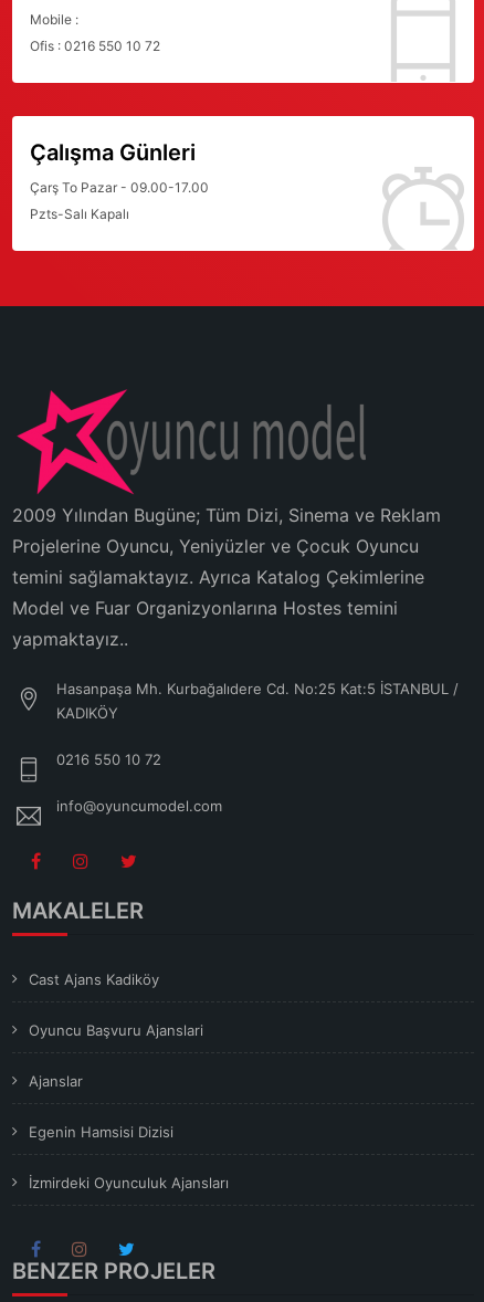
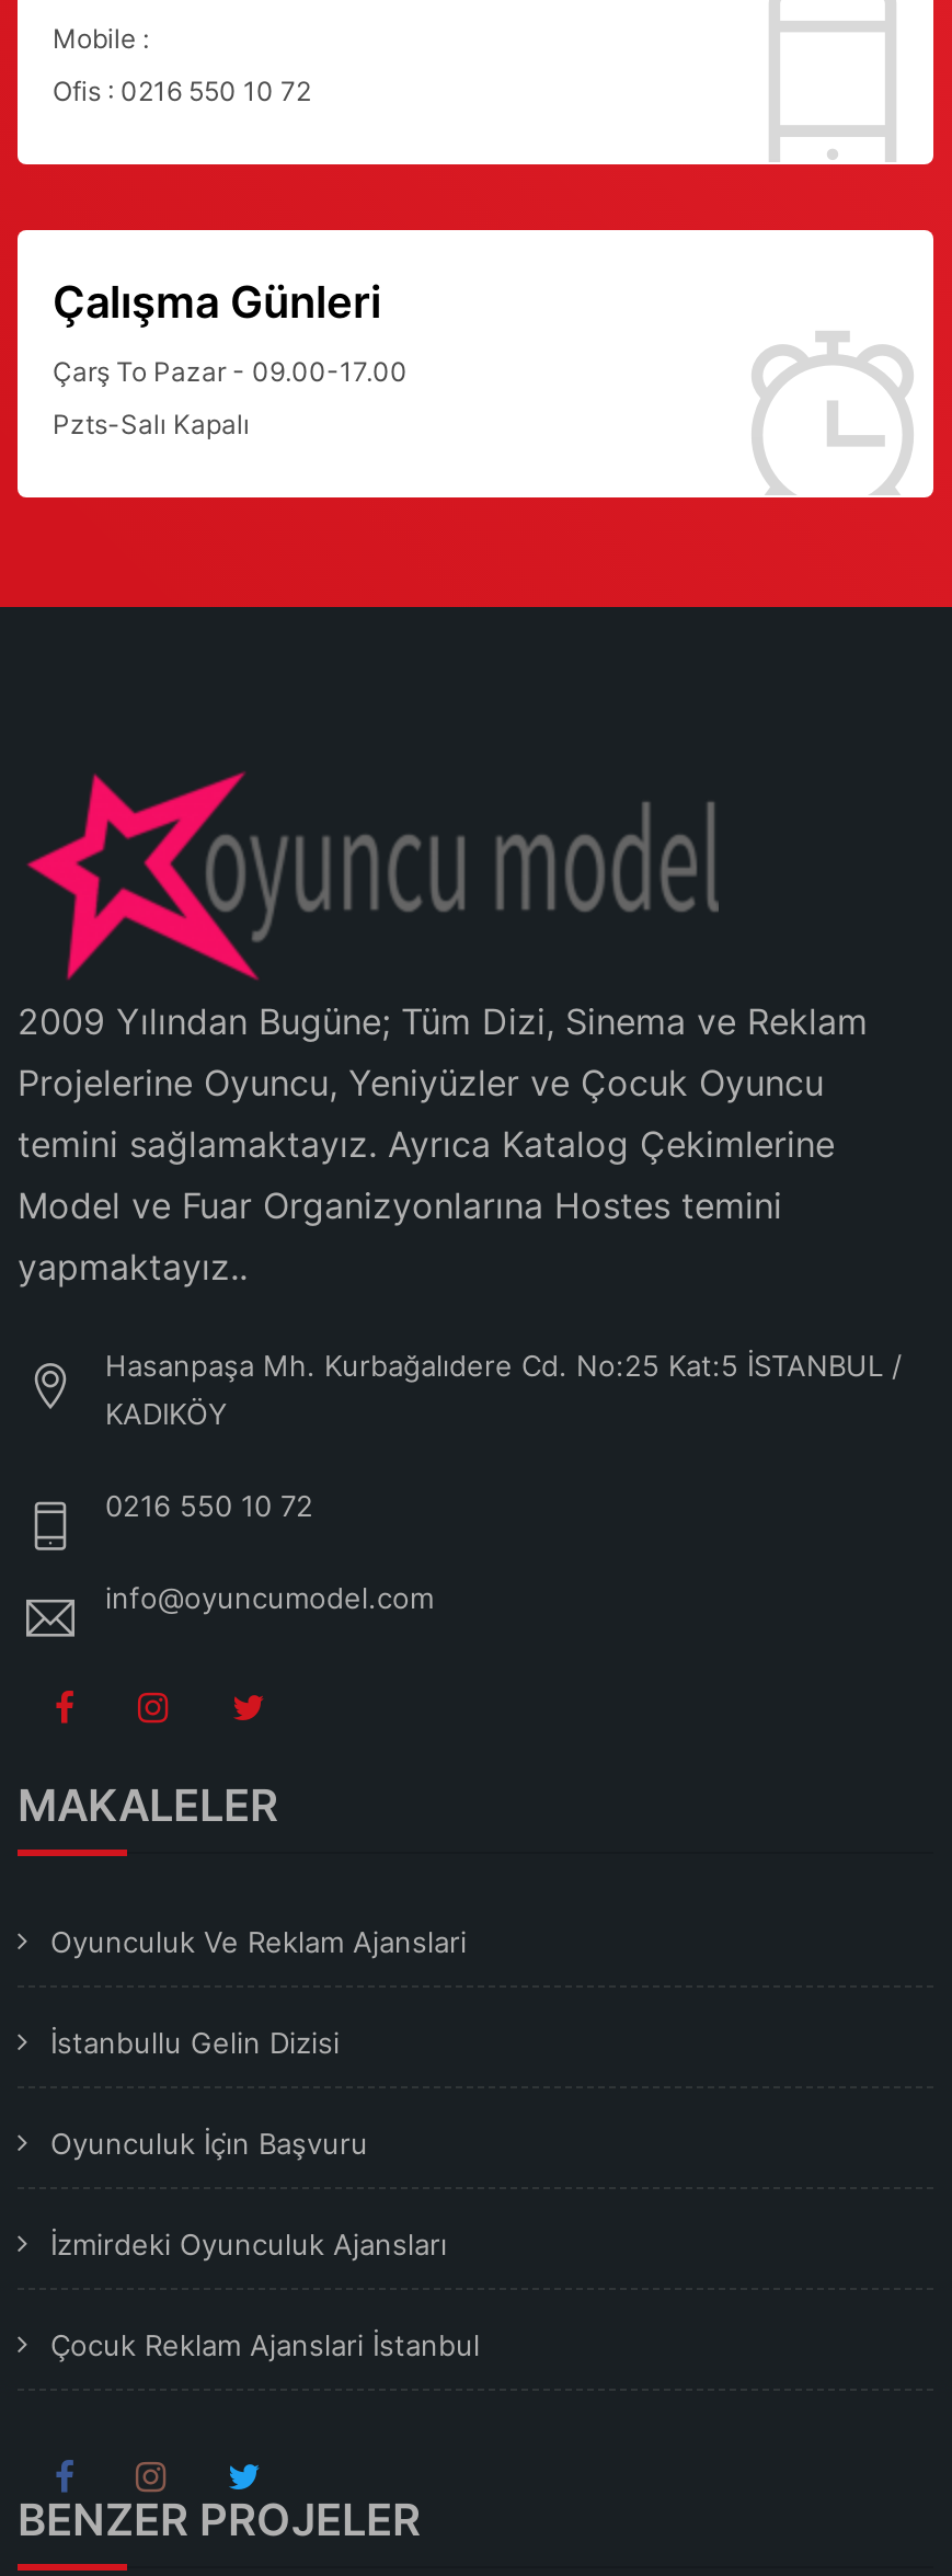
[29,970,203,1141] Cast Ajans Kadiköy | Oyuncu Başvuru Ajanslari | Ajanslar | Egenin Hamsisi Dizisi -> [50,1924,467,2161] Oyunculuk Ve Reklam Ajanslari | İstanbullu Gelin Dizisi | Oyunculuk İçi̇n Başvuru
moved [29,1174,229,1191] -> [50,2226,447,2262]: İzmirdeki Oyunculuk Ajansları
none -> [50,2327,480,2362] Çocuk Reklam Ajanslari İstanbul

